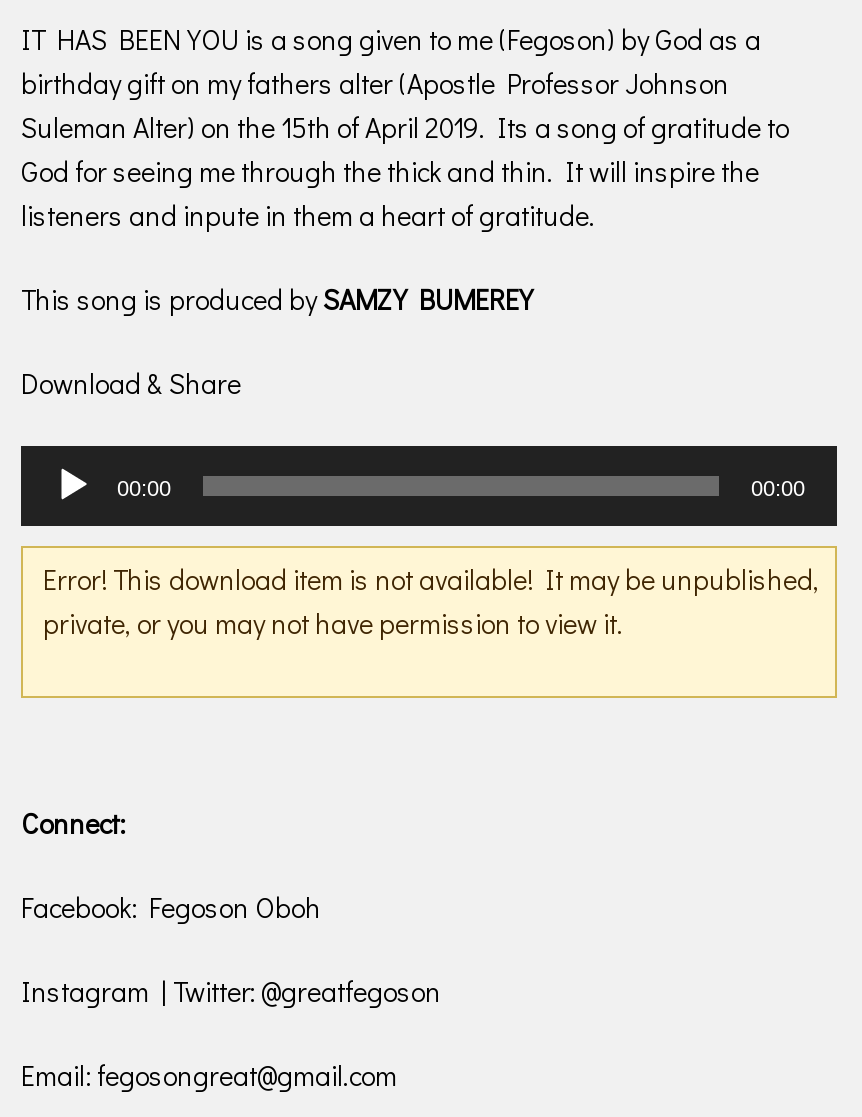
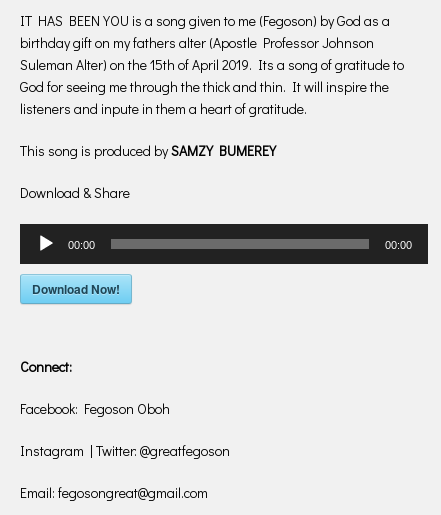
[43,560,819,642] Error! This download item is not available! It may be unpublished, | private, or you may not have permission to view it. -> [32,280,120,298] Download Now!

